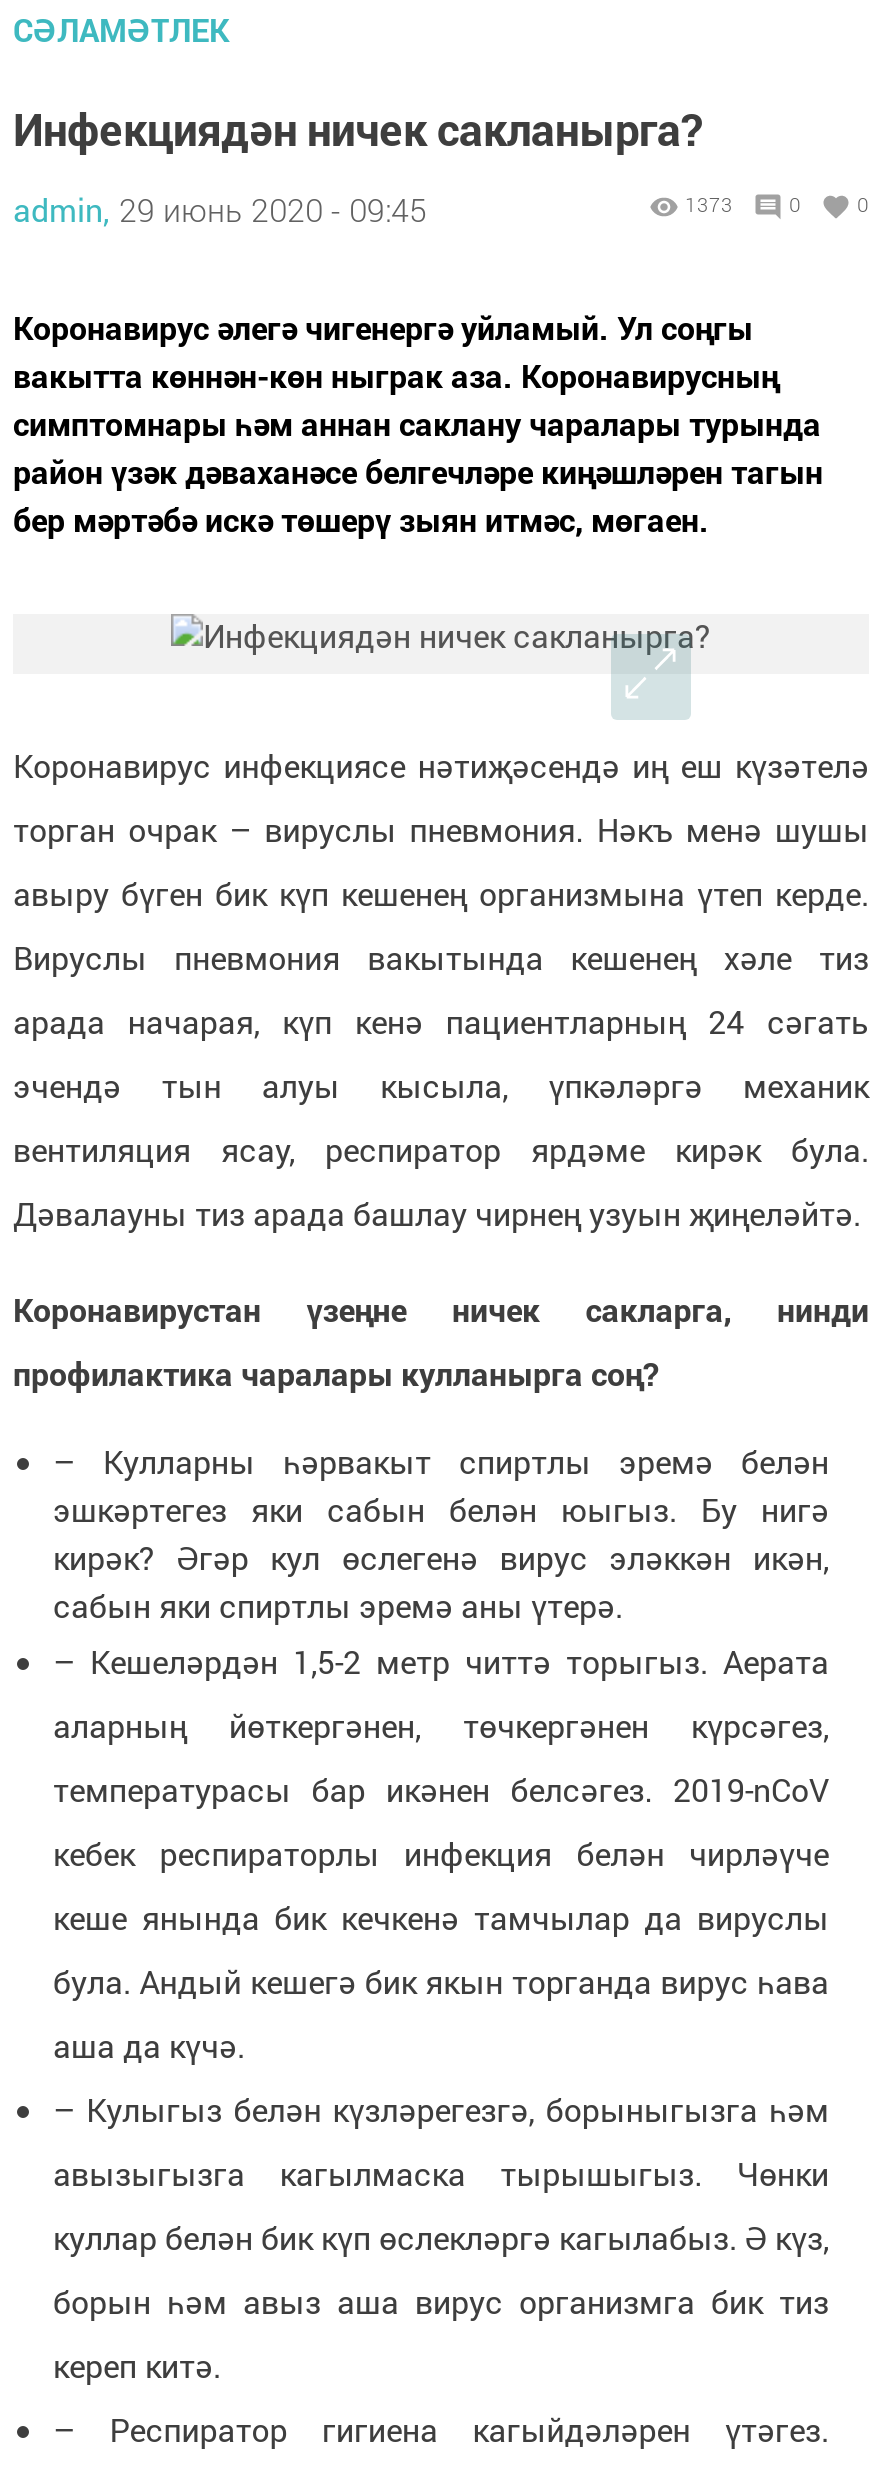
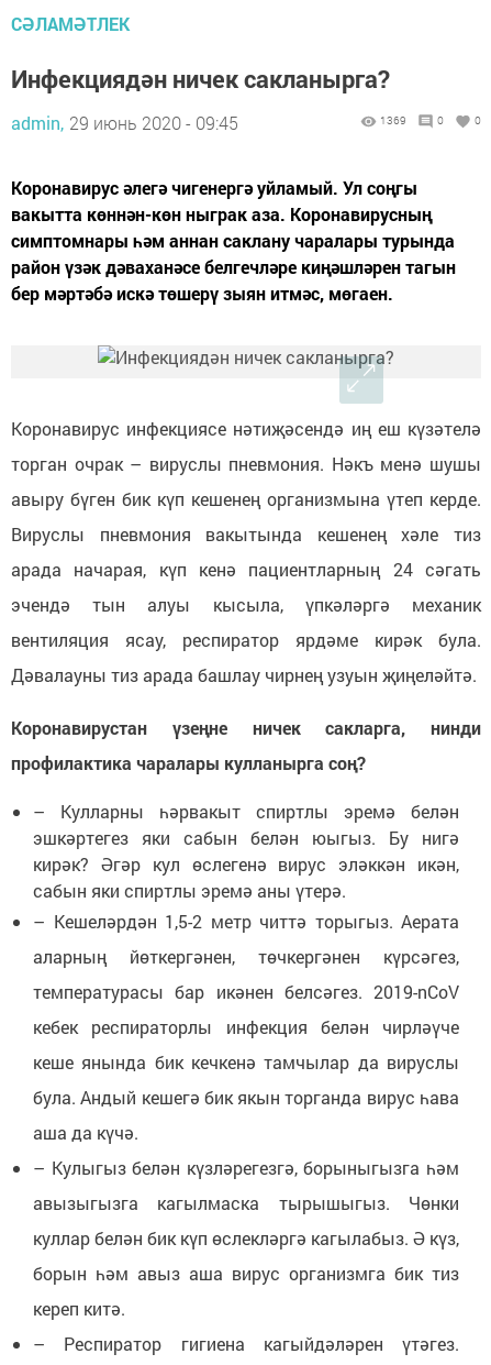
[685,193,733,219] 1373 -> [380,114,406,128] 1369

